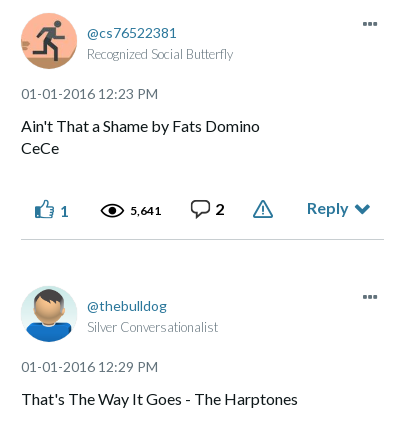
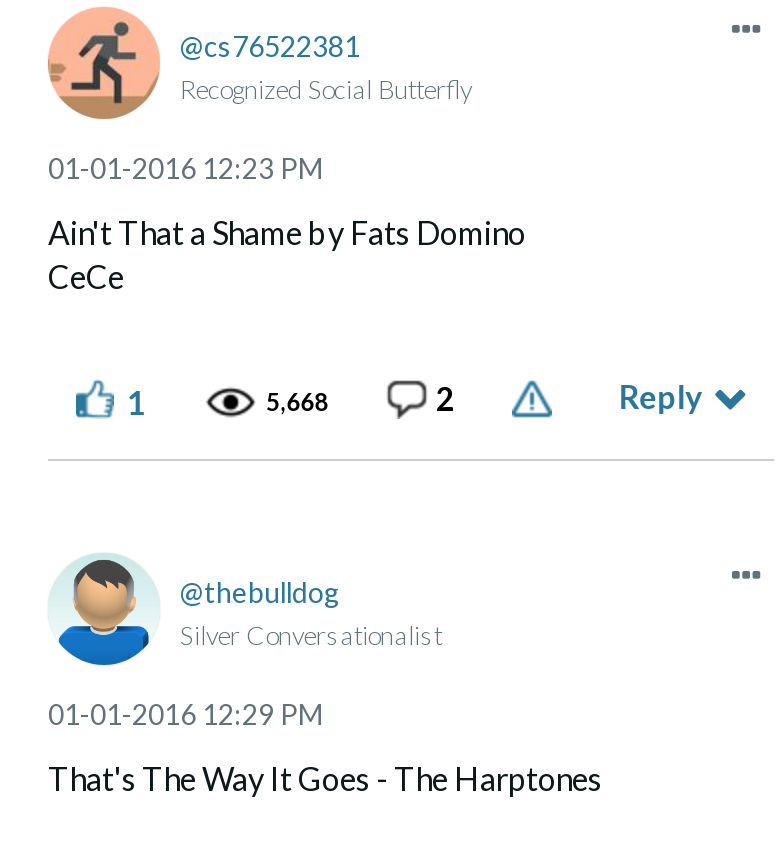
[130,203,161,218] 5,641 -> [266,386,328,416] 5,668

